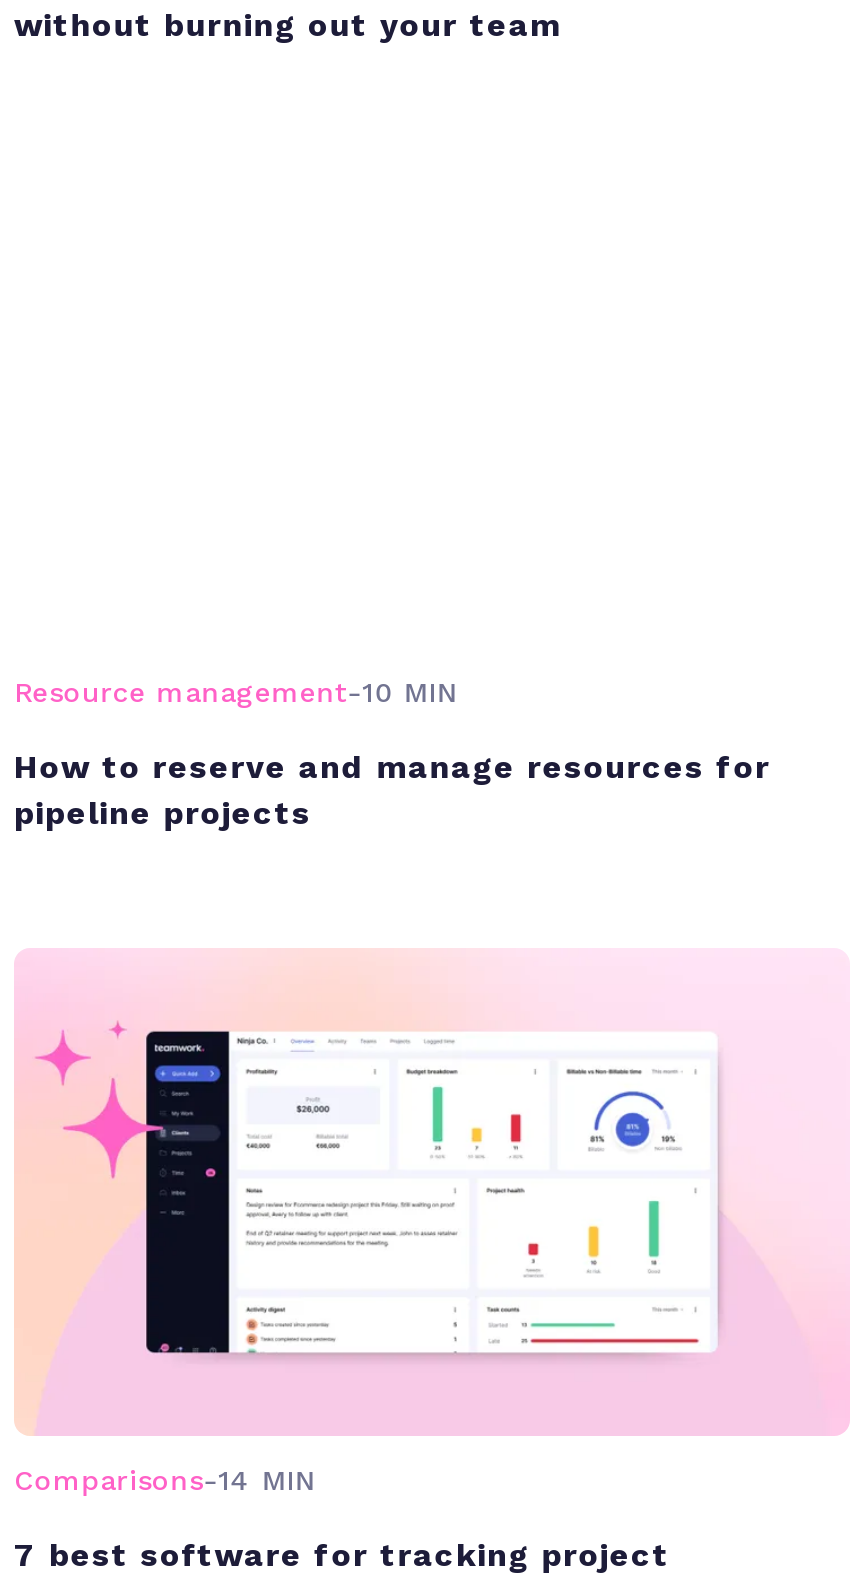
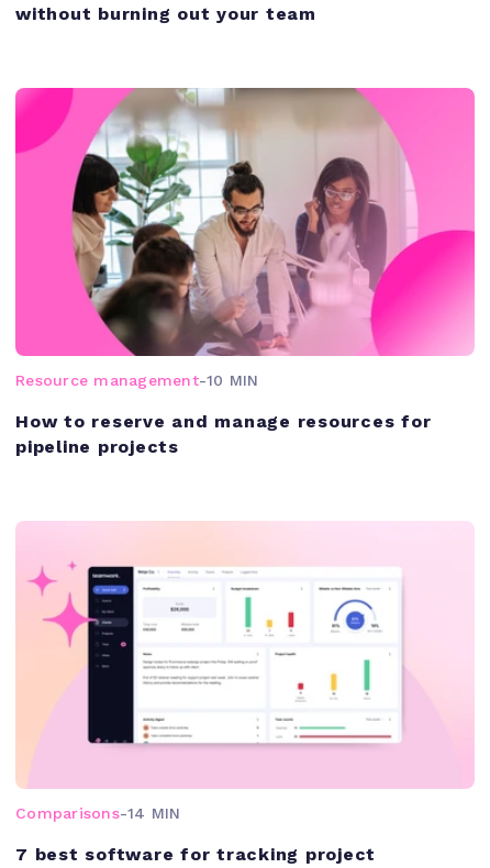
none -> [14,87,476,357] [image]

